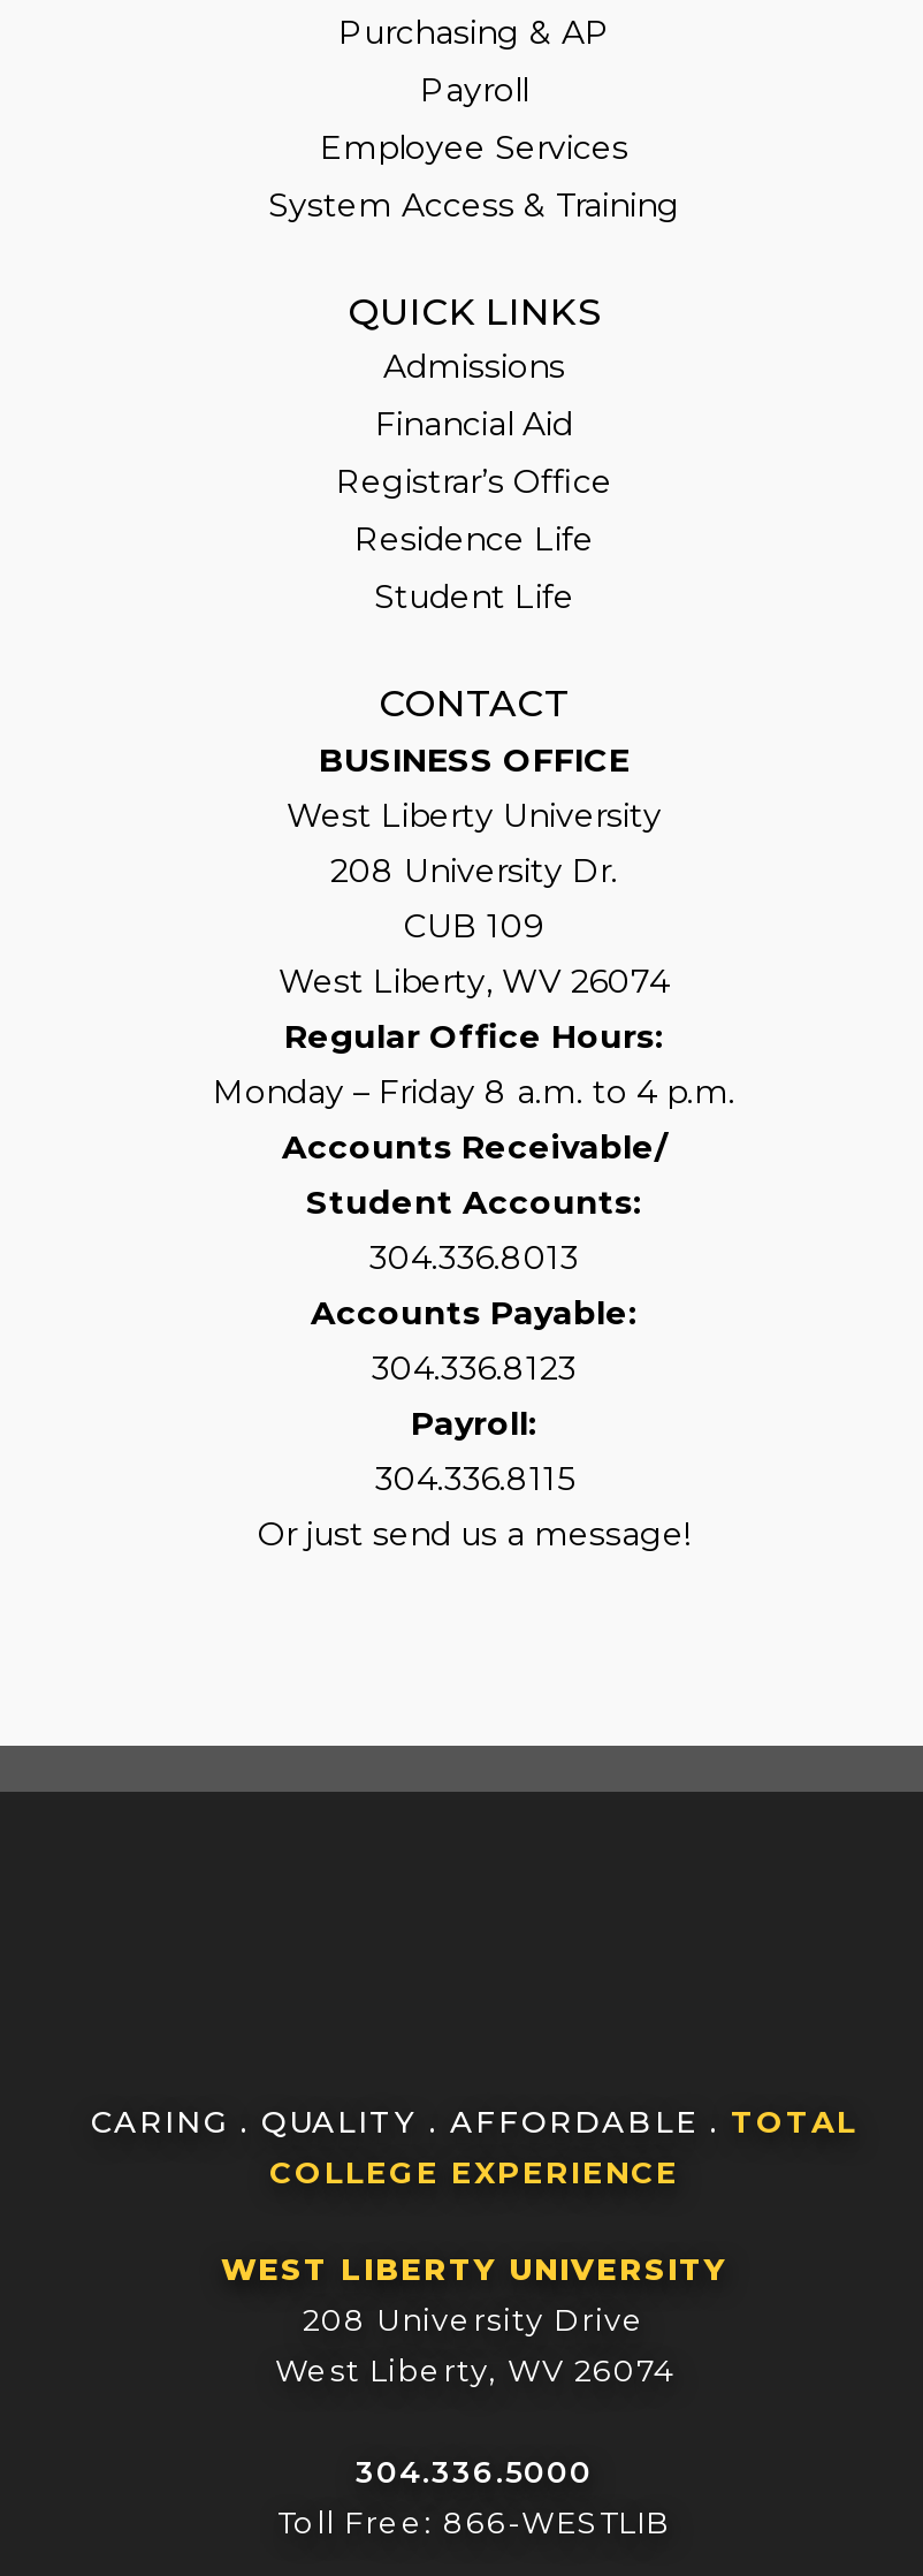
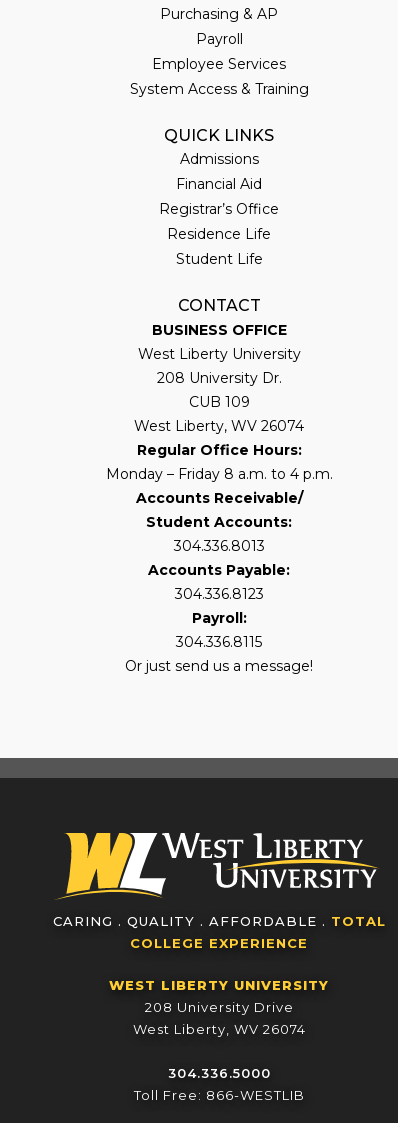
none -> [58,832,377,899] [image]

